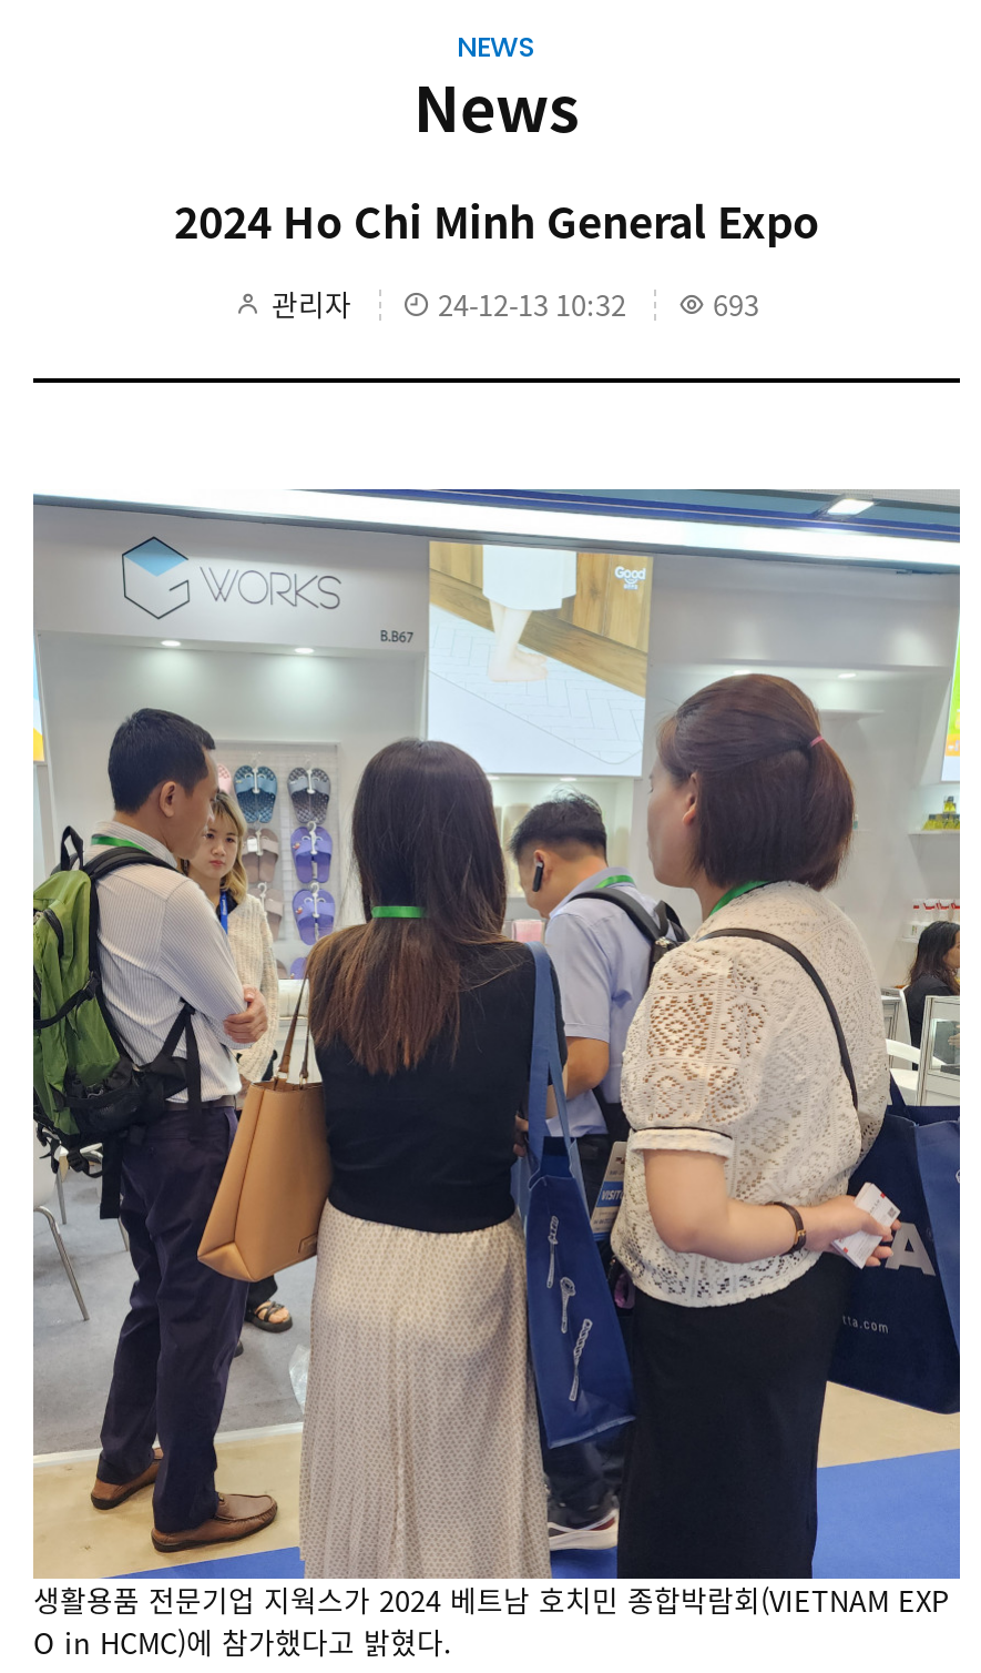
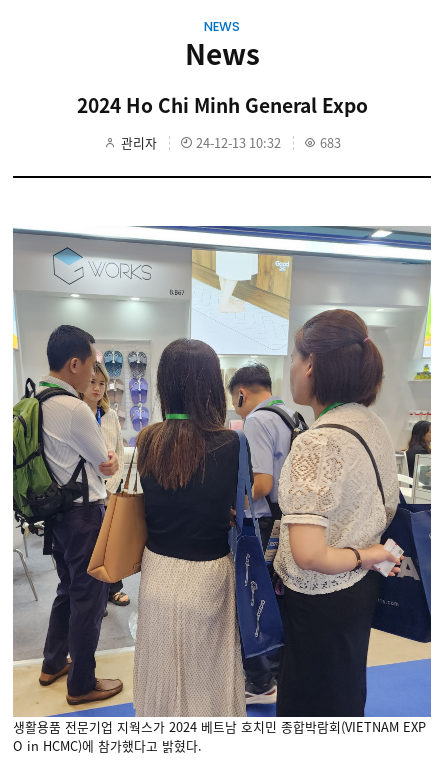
[713,283,759,325] 693 -> [319,133,340,152] 683

